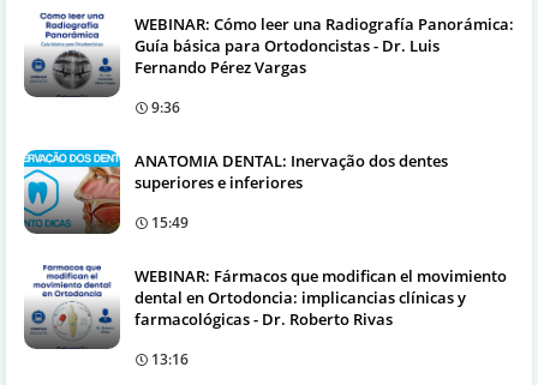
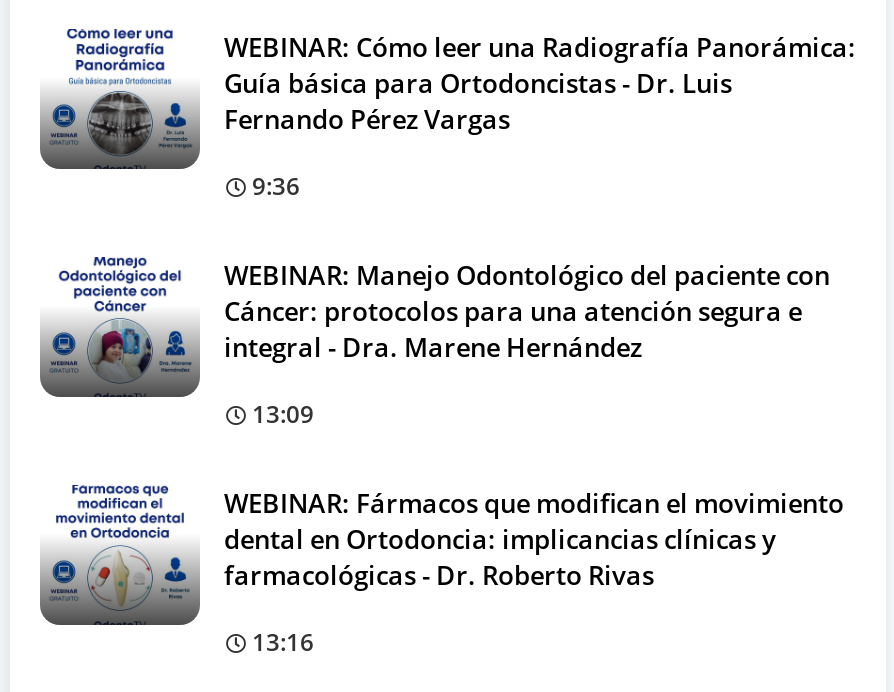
[23,149,448,234] [image] | ANATOMIA DENTAL: Inervação dos dentes | superiores e inferiores -> [40,255,830,397] [image] | WEBINAR: Manejo Odontológico del paciente con | Cáncer: protocolos para una atención segura e | integral - Dra. Marene Hernández
[151,212,189,233] 15:49 -> [252,397,314,431] 13:09

